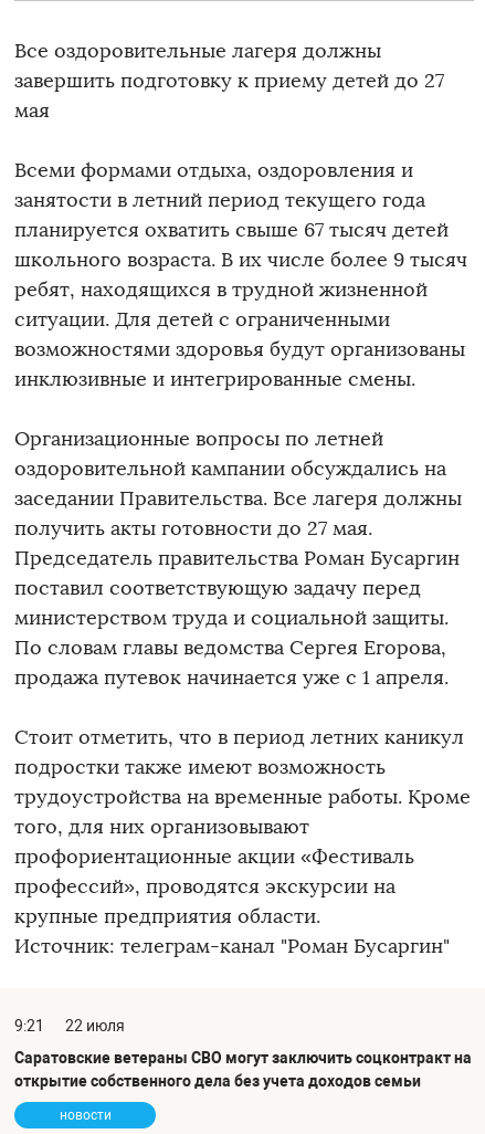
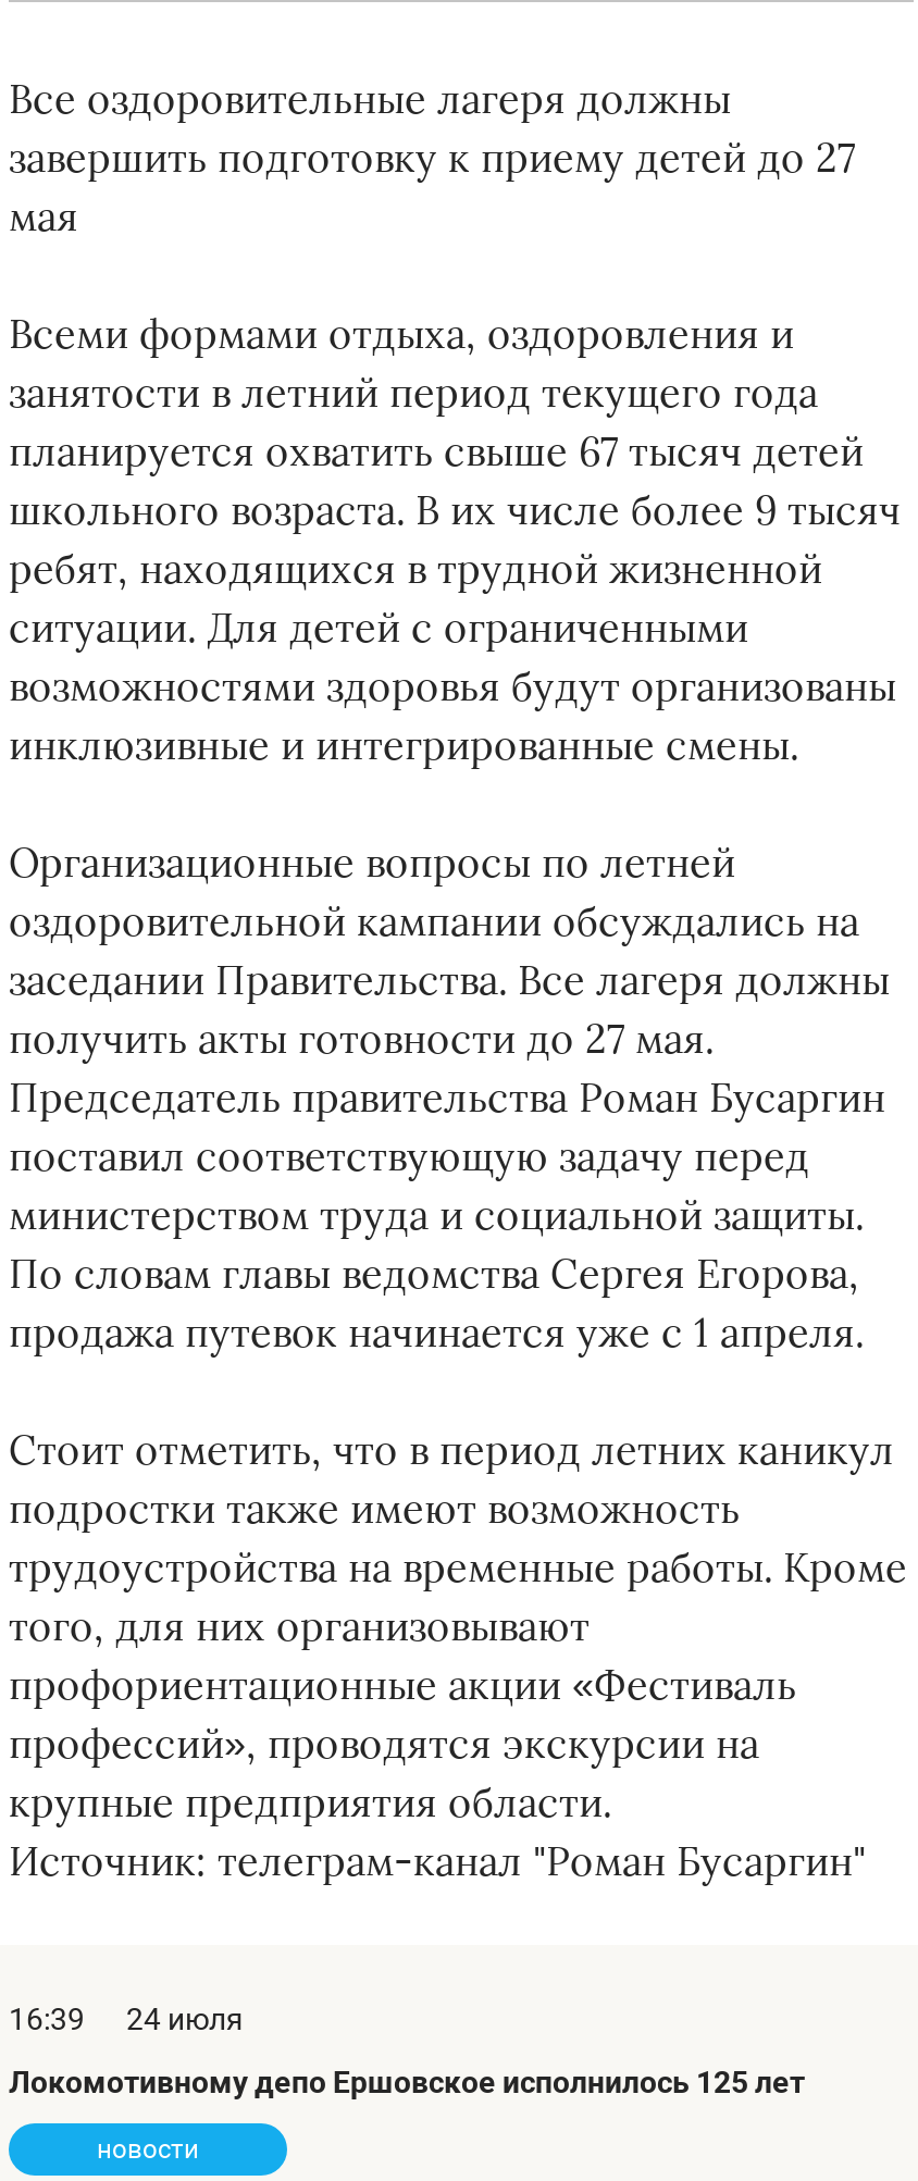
[14,1017,125,1035] 9:21 | 22 июля -> [9,2002,244,2036] 16:39 | 24 июля
[14,1049,472,1090] Саратовские ветераны СВО могут заключить соцконтракт на | открытие собственного дела без учета доходов семьи -> [9,2065,805,2099] Локомотивному депо Ершовское исполнилось 125 лет

